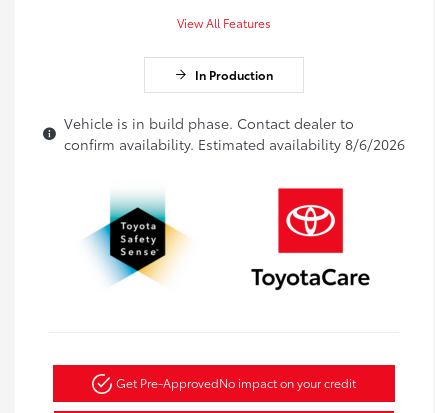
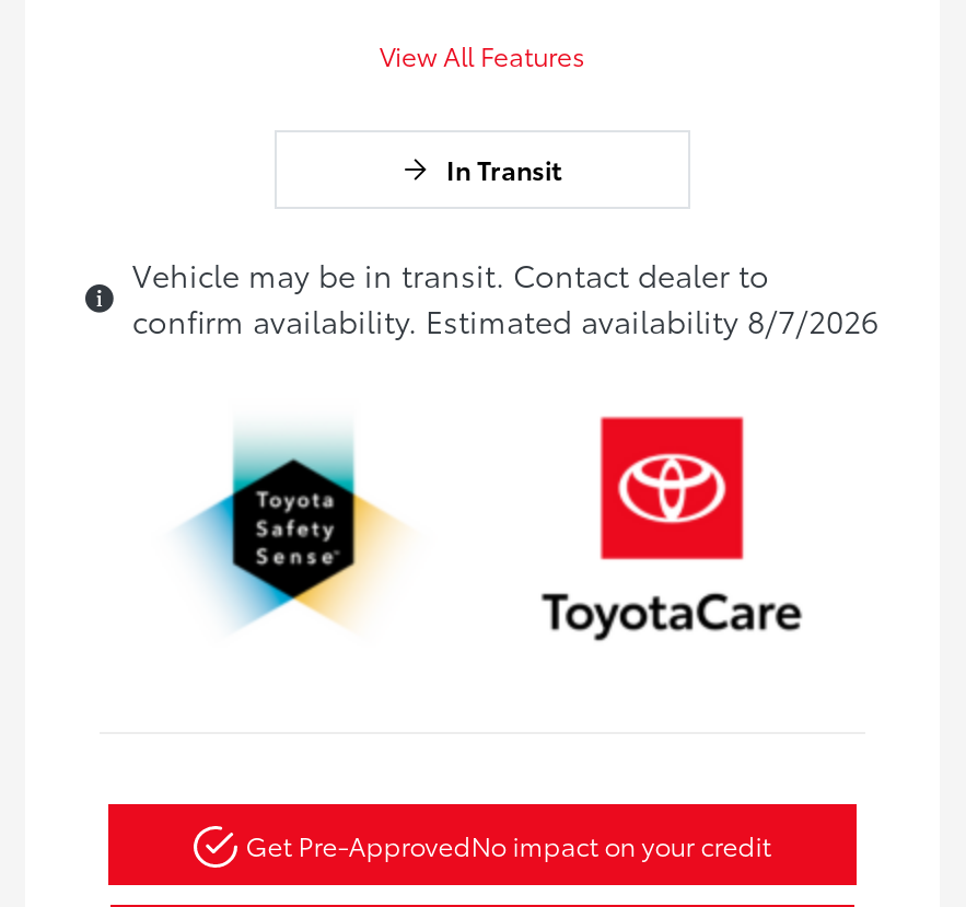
[195,66,273,83] In Production -> [446,151,562,188] In Transit
[64,113,354,133] Vehicle is in build phase. Contact dealer to -> [132,254,769,298] Vehicle may be in transit. Contact dealer to
[64,134,405,154] confirm availability. Estimated availability 8/6/2026 -> [132,300,878,344] confirm availability. Estimated availability 8/7/2026

